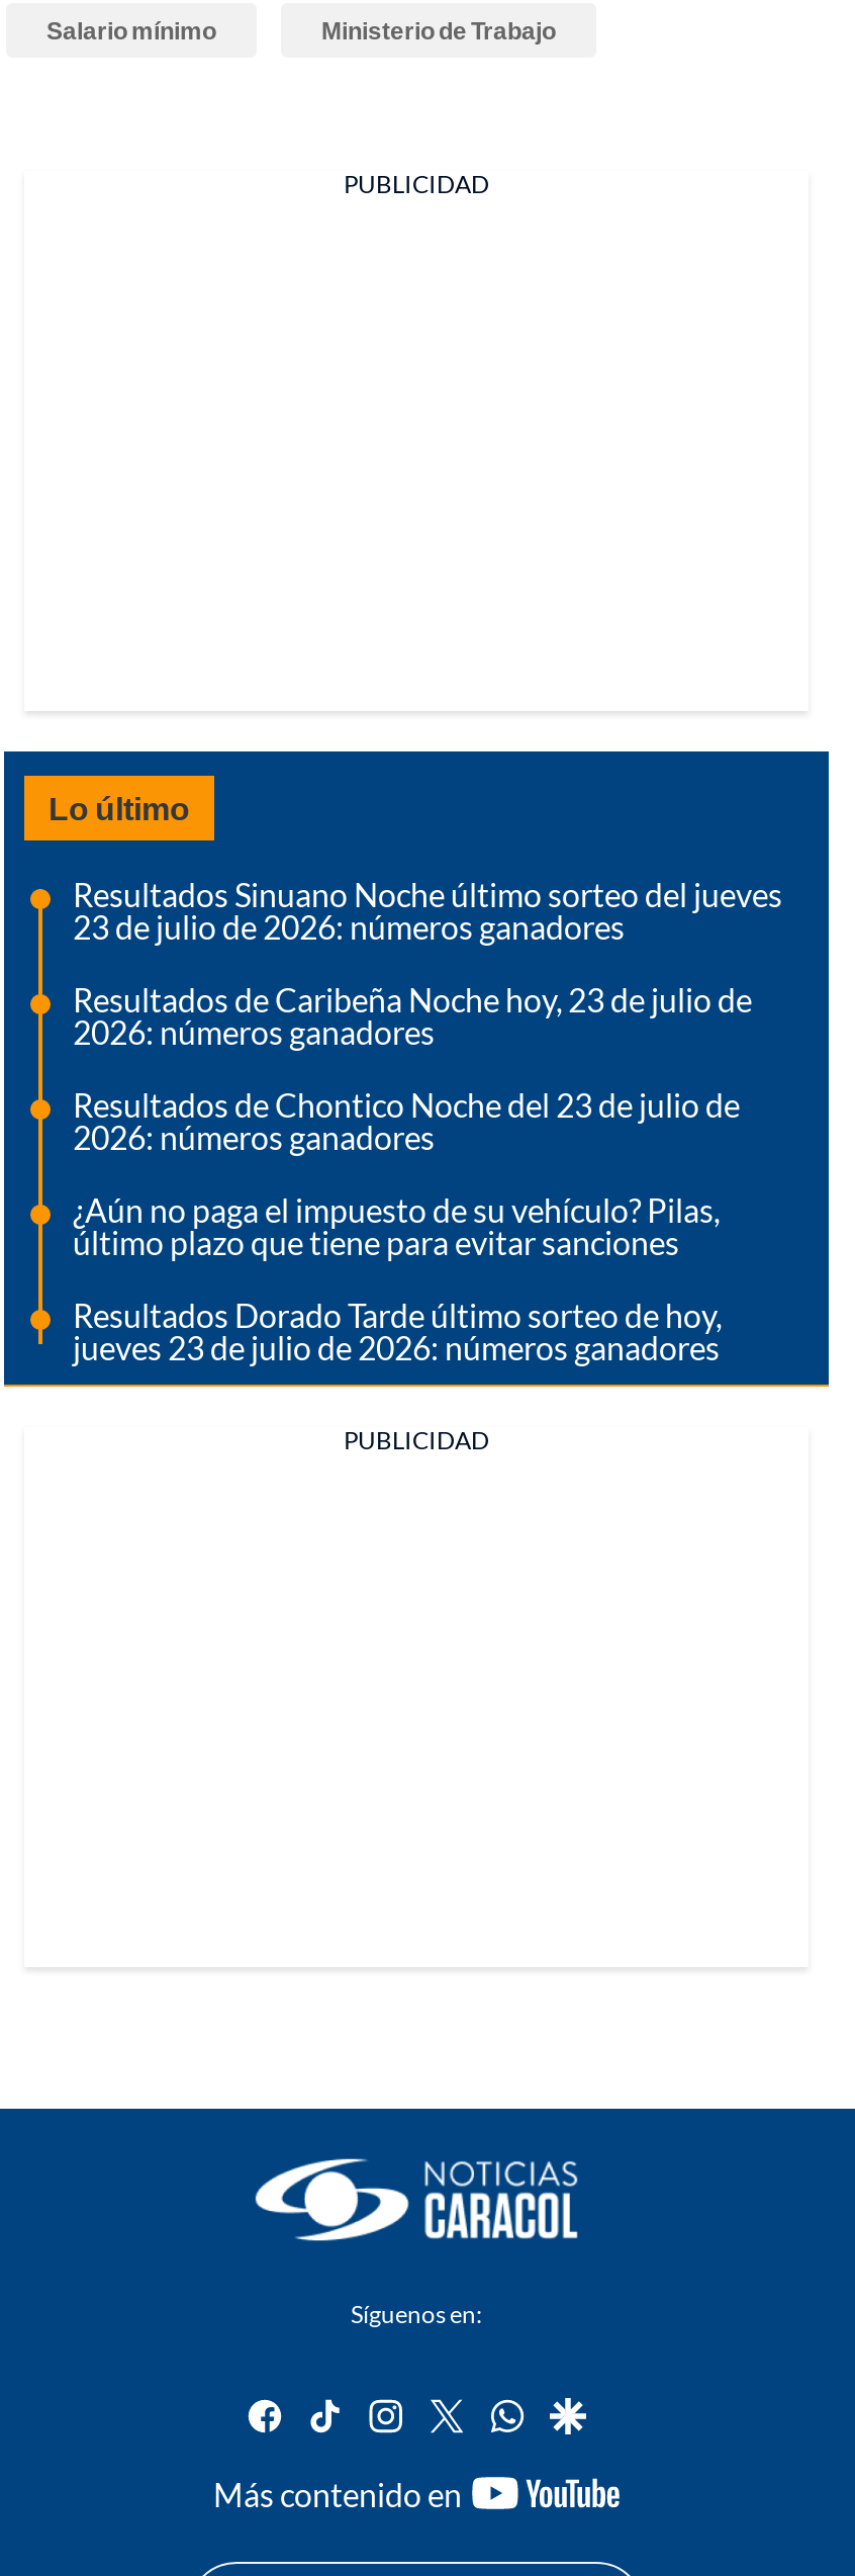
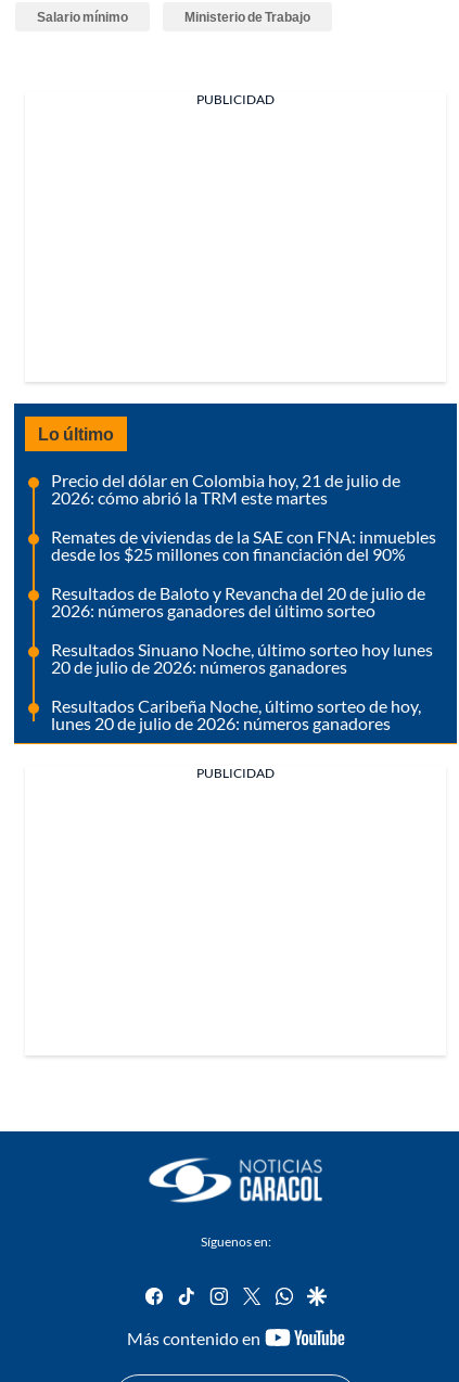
[73,874,782,945] Resultados Sinuano Noche último sorteo del jueves | 23 de julio de 2026: números ganadores -> [51,469,400,507] Precio del dólar en Colombia hoy, 21 de julio de | 2026: cómo abrió la TRM este martes
[73,979,752,1050] Resultados de Caribeña Noche hoy, 23 de julio de | 2026: números ganadores -> [51,526,436,564] Remates de viviendas de la SAE con FNA: inmuebles | desde los $25 millones con financiación del 90%
[73,1084,740,1155] Resultados de Chontico Noche del 23 de julio de | 2026: números ganadores -> [51,582,425,620] Resultados de Baloto y Revancha del 20 de julio de | 2026: números ganadores del último sorteo
[73,1190,720,1260] ¿Aún no paga el impuesto de su vehículo? Pilas, | último plazo que tiene para evitar sanciones -> [51,638,433,676] Resultados Sinuano Noche, último sorteo hoy lunes | 20 de julio de 2026: números ganadores
[73,1295,722,1366] Resultados Dorado Tarde último sorteo de hoy, | jueves 23 de julio de 2026: números ganadores -> [51,695,421,733] Resultados Caribeña Noche, último sorteo de hoy, | lunes 20 de julio de 2026: números ganadores

